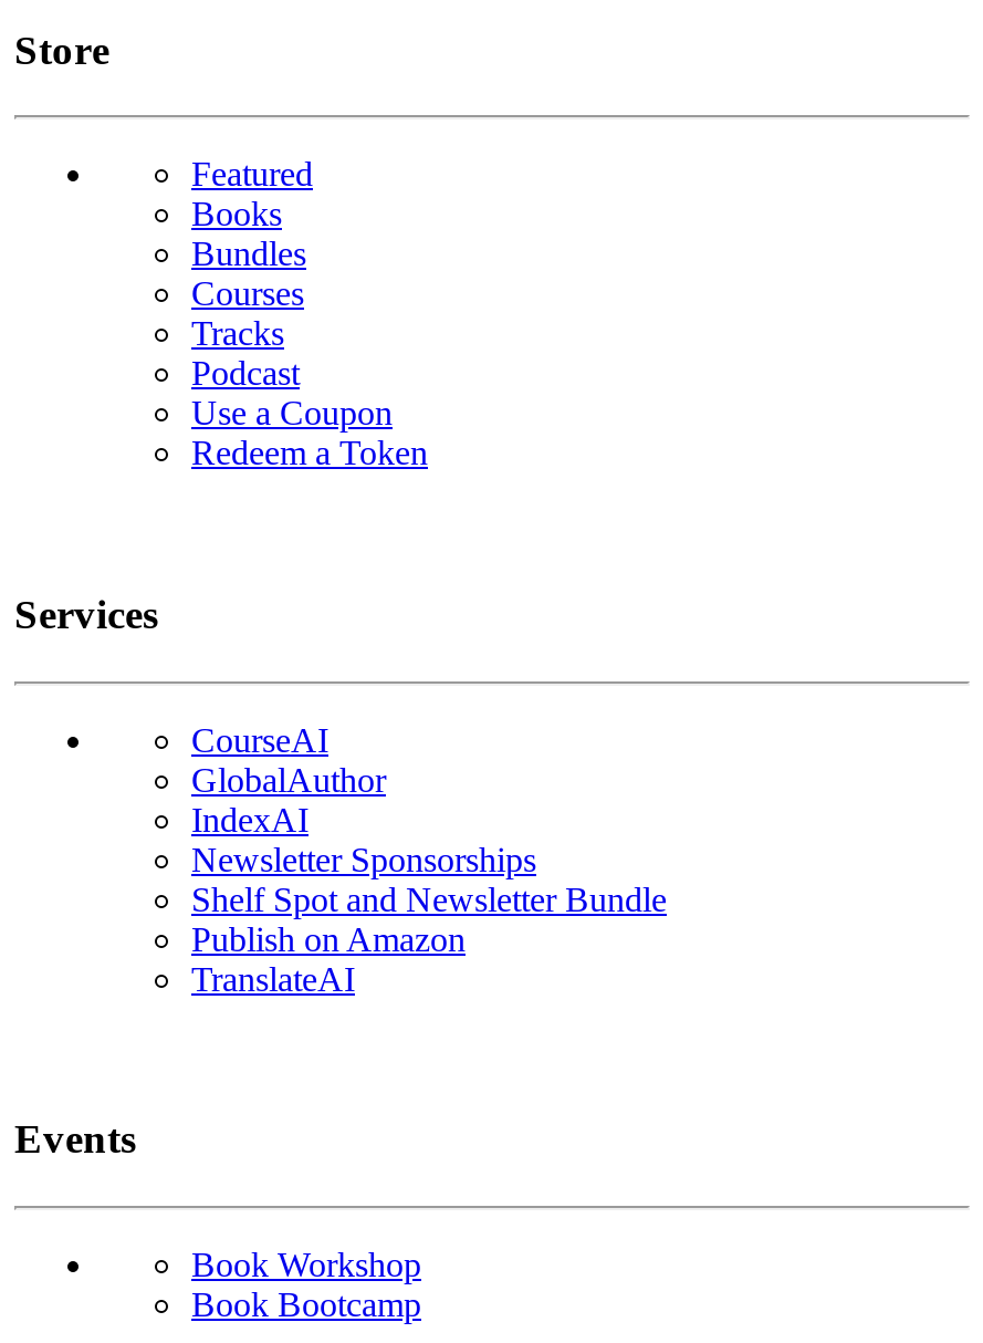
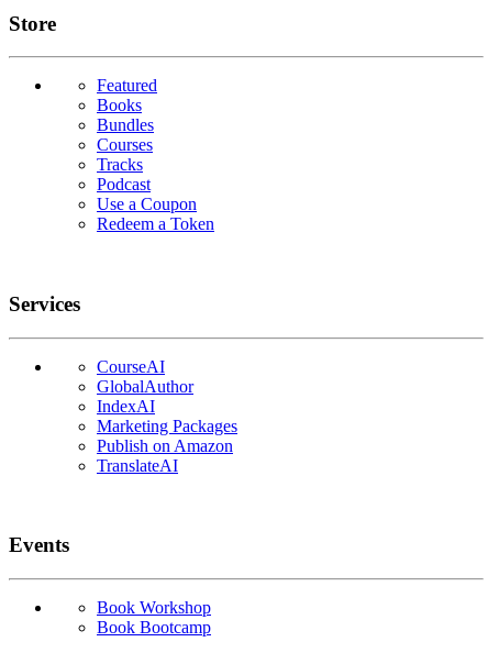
[191,840,667,918] Newsletter Sponsorships | Shelf Spot and Newsletter Bundle -> [97,416,237,435] Marketing Packages

